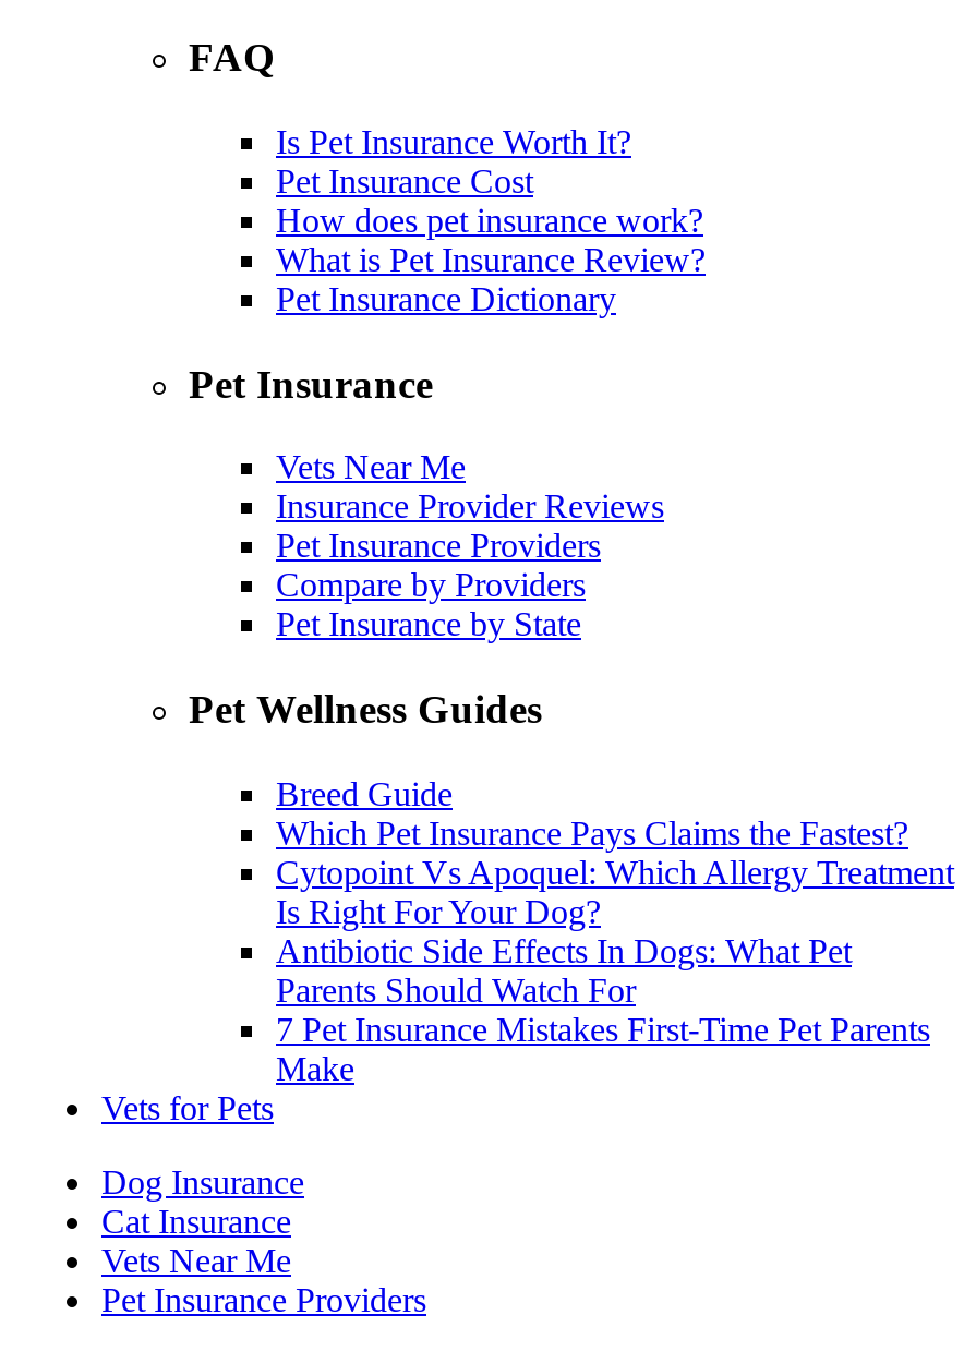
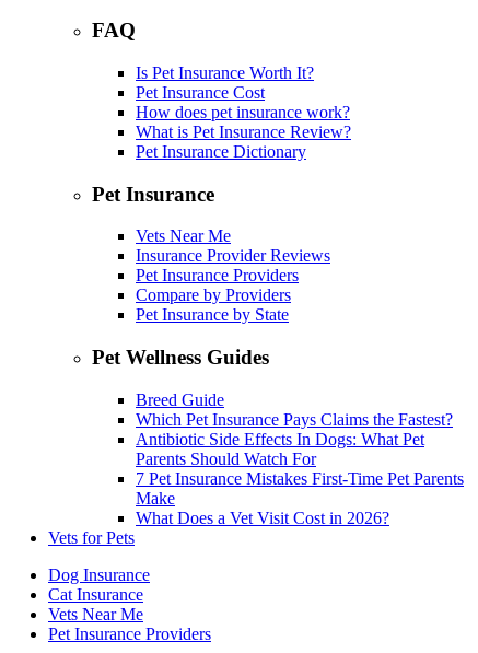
[276,853,954,930] Cytopoint Vs Apoquel: Which Allergy Treatment | Is Right For Your Dog? -> none
moved [276,932,930,1087] -> [136,430,464,507]: Antibiotic Side Effects In Dogs: What Pet | Parents Should Watch For | 7 Pet Insurance Mistakes First-Time Pet Parents | Make
none -> [136,508,389,527] What Does a Vet Visit Cost in 2026?

